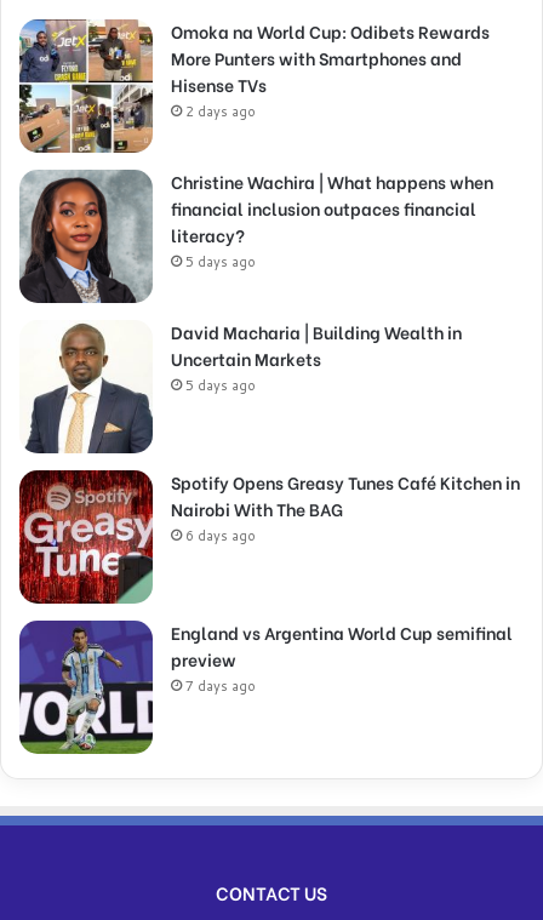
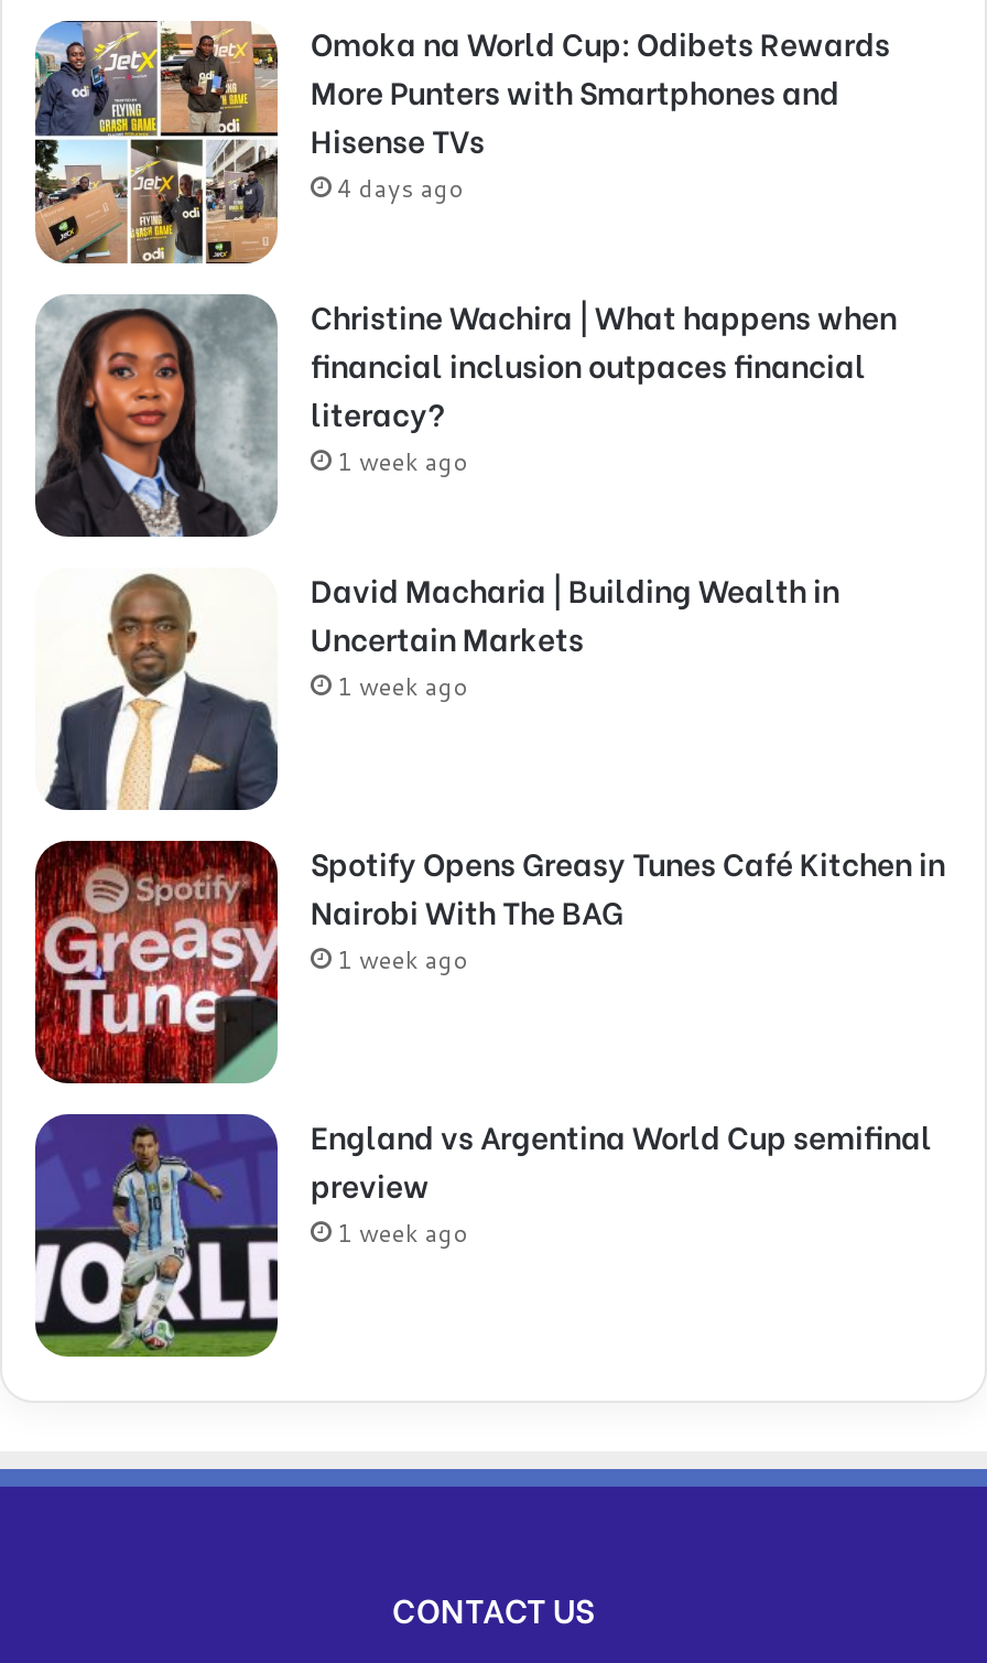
[185,101,256,121] 2 days ago -> [337,172,465,207] 4 days ago
[185,252,256,271] 5 days ago -> [337,445,469,481] 1 week ago
[185,375,256,395] 5 days ago -> [337,670,469,706] 1 week ago
[185,526,256,545] 6 days ago -> [337,944,469,979] 1 week ago
[185,676,256,695] 7 days ago -> [337,1217,469,1252] 1 week ago

